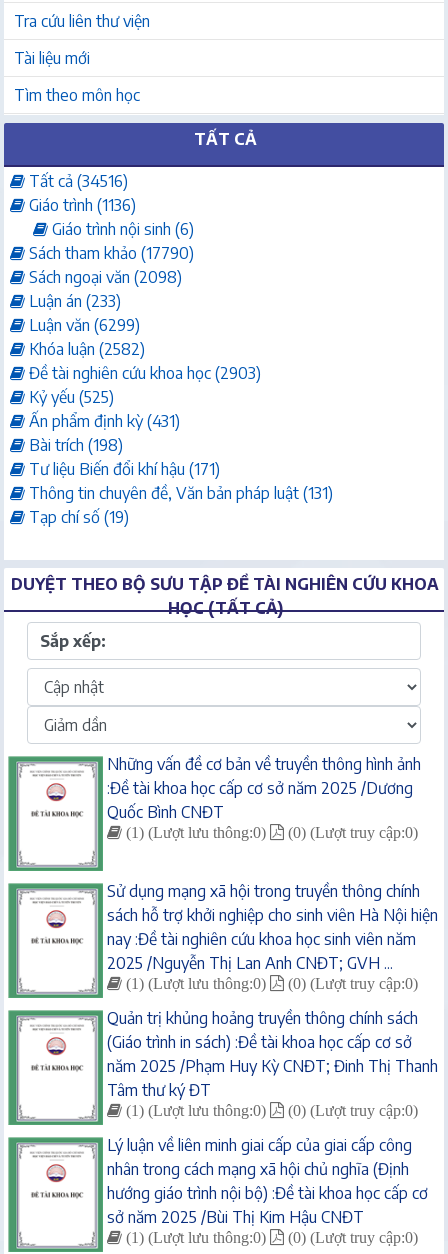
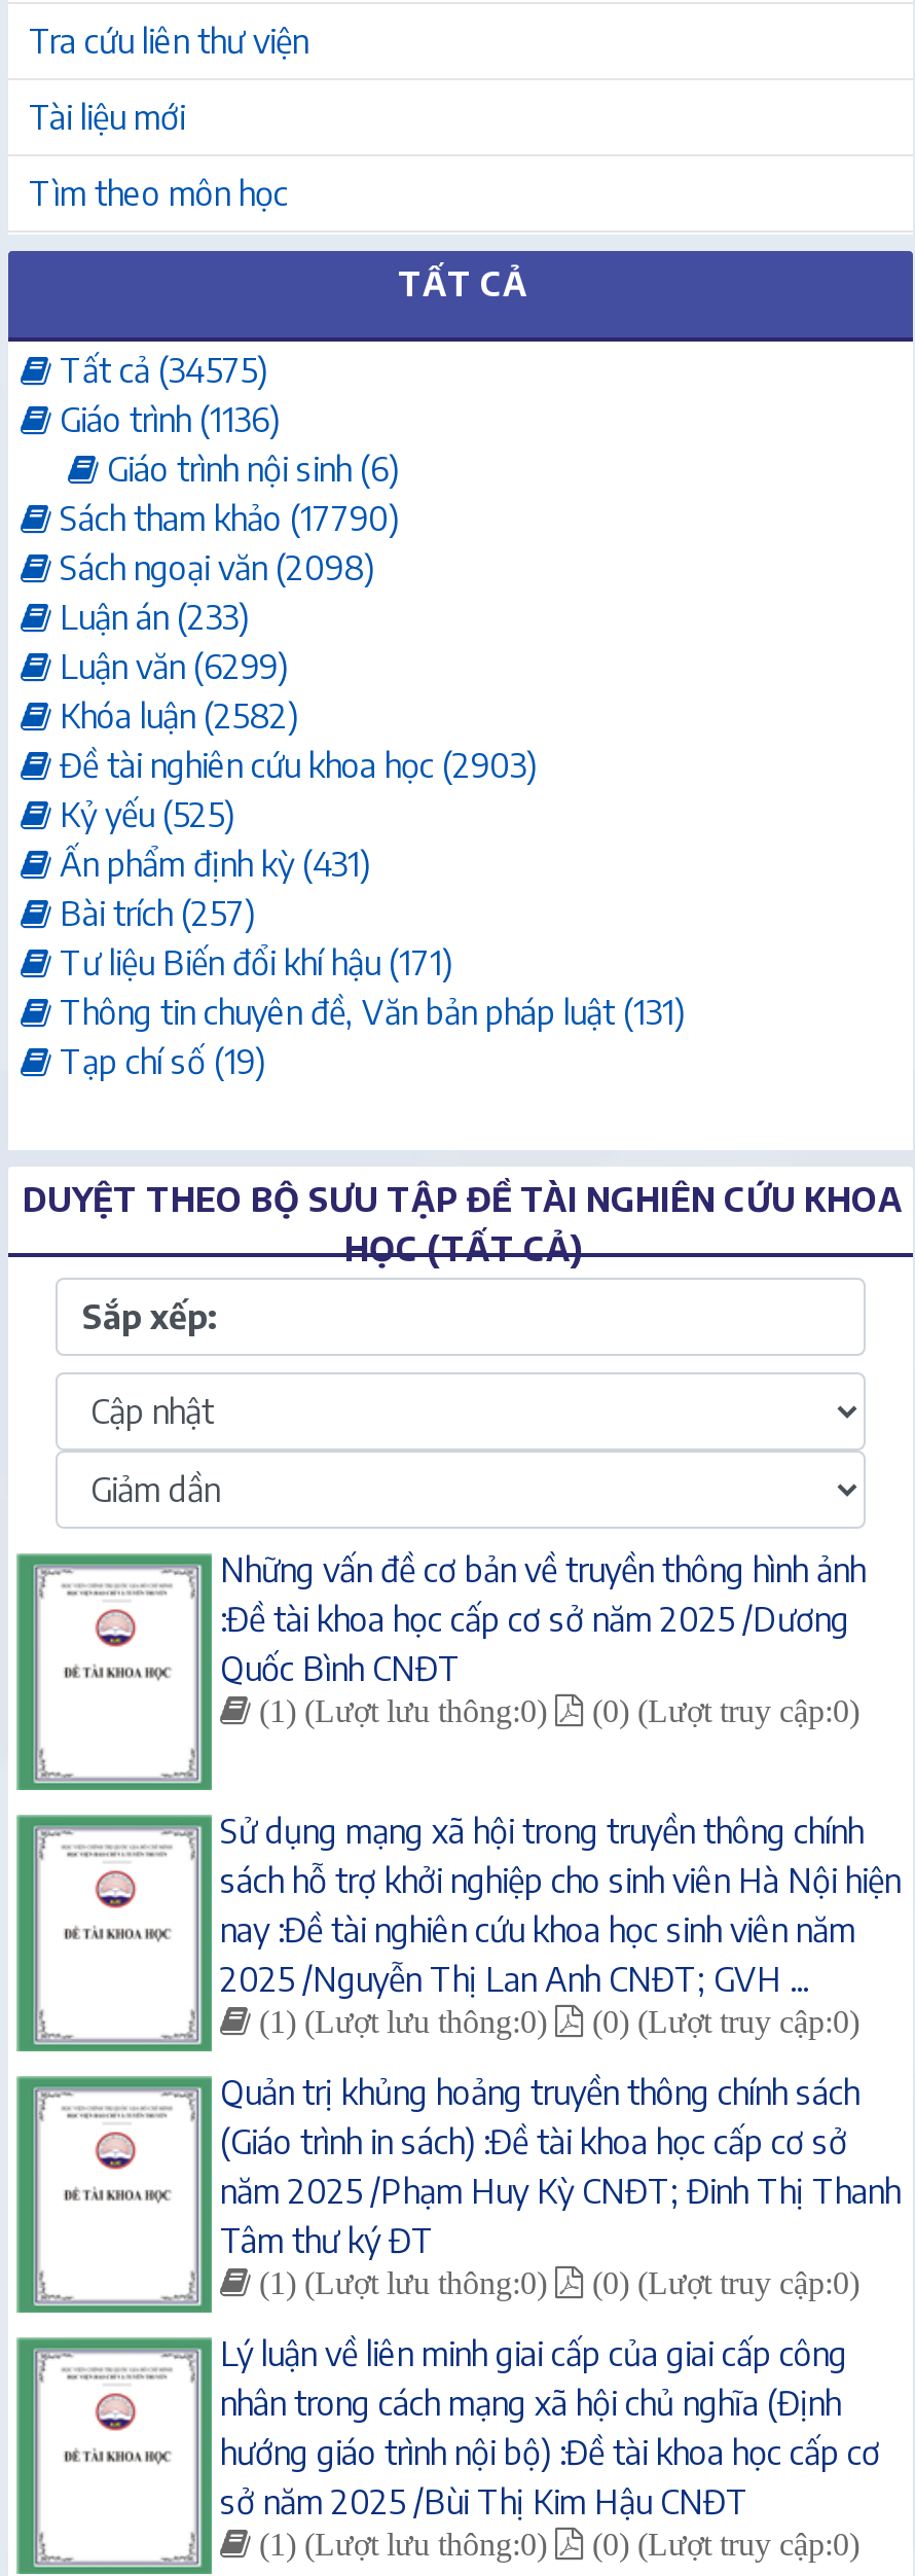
[25,171,128,191] Tất cả (34516) -> [51,350,267,391] Tất cả (34575)
[25,435,123,455] Bài trích (198) -> [51,893,255,934] Bài trích (257)

